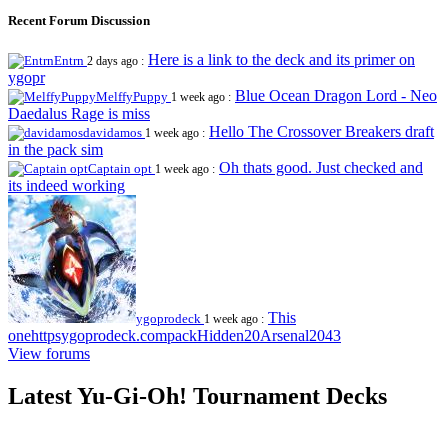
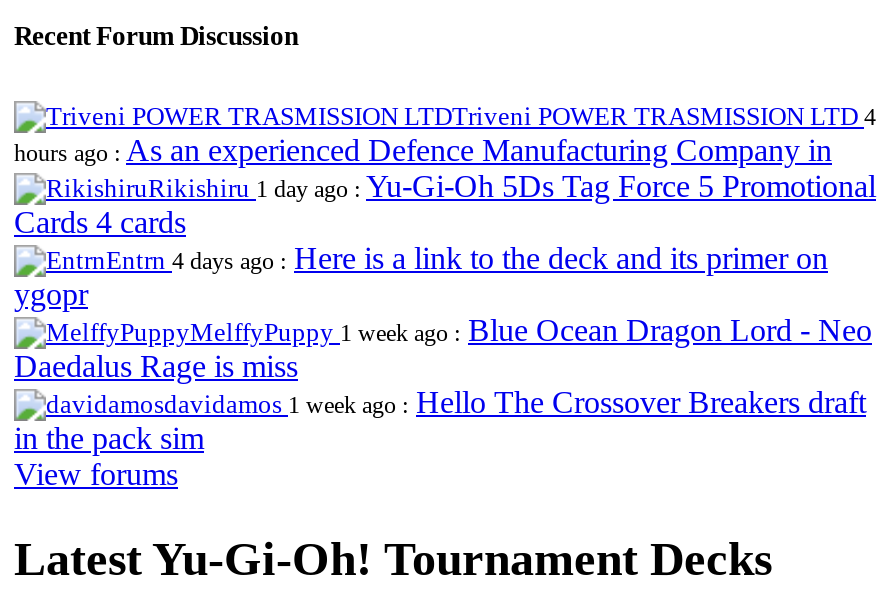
[54,51,415,68] Entrn 2 days ago : Here is a link to the deck and its primer on -> [14,101,876,275] Triveni POWER TRASMISSION LTD 4 | hours ago : As an experienced Defence Manufacturing Company in | Rikishiru 1 day ago : Yu-Gi-Oh 5Ds Tag Force 5 Promotional | Cards 4 cards | Entrn 4 days ago : Here is a link to the deck and its primer on
moved [8,69,437,158] -> [14,277,872,455]: ygopr | MelffyPuppy 1 week ago : Blue Ocean Dragon Lord - Neo | Daedalus Rage is miss | davidamos 1 week ago : Hello The Crossover Breakers draft | in the pack sim
[8,159,423,194] Captain opt 1 week ago : Oh thats good. Just checked and | its indeed working -> none
[8,244,341,344] [image] | ygoprodeck 1 week ago : This | onehttpsygoprodeck.compackHidden20Arsenal2043 -> none

